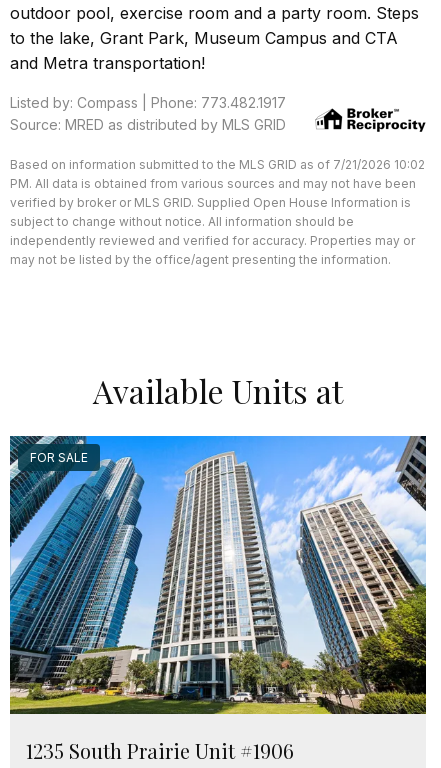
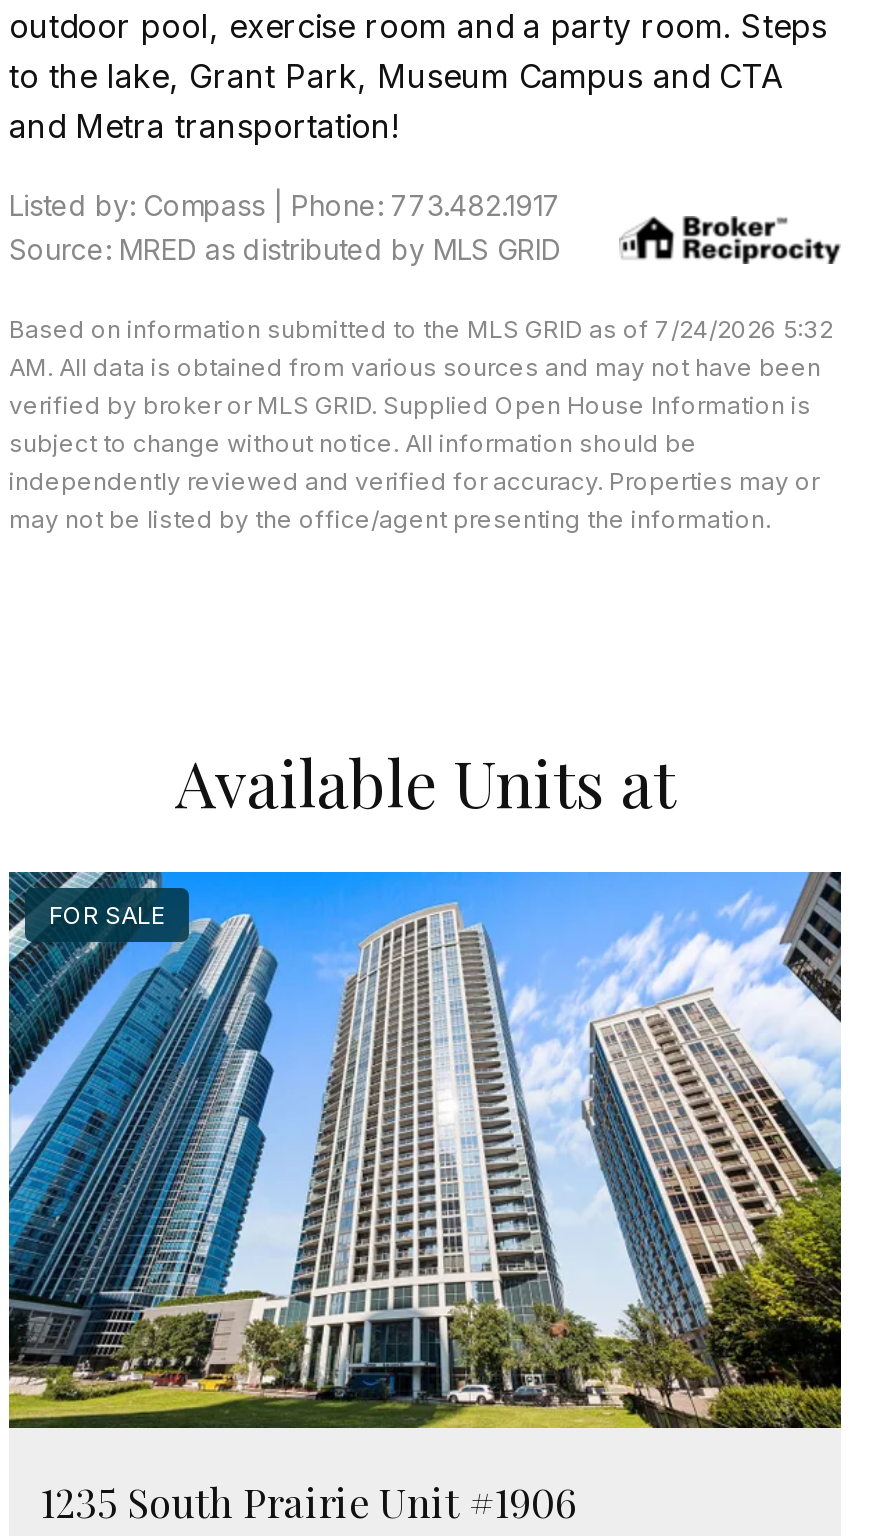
[10,157,425,172] Based on information submitted to the MLS GRID as of 7/21/2026 10:02 -> [9,314,833,344] Based on information submitted to the MLS GRID as of 7/24/2026 5:32
[10,176,416,191] PM. All data is obtained from various sources and may not have been -> [9,352,821,382] AM. All data is obtained from various sources and may not have been

